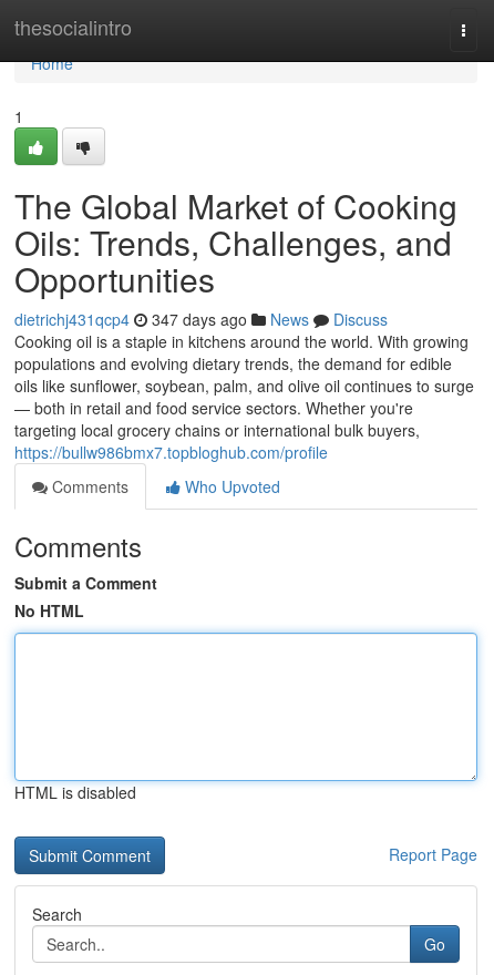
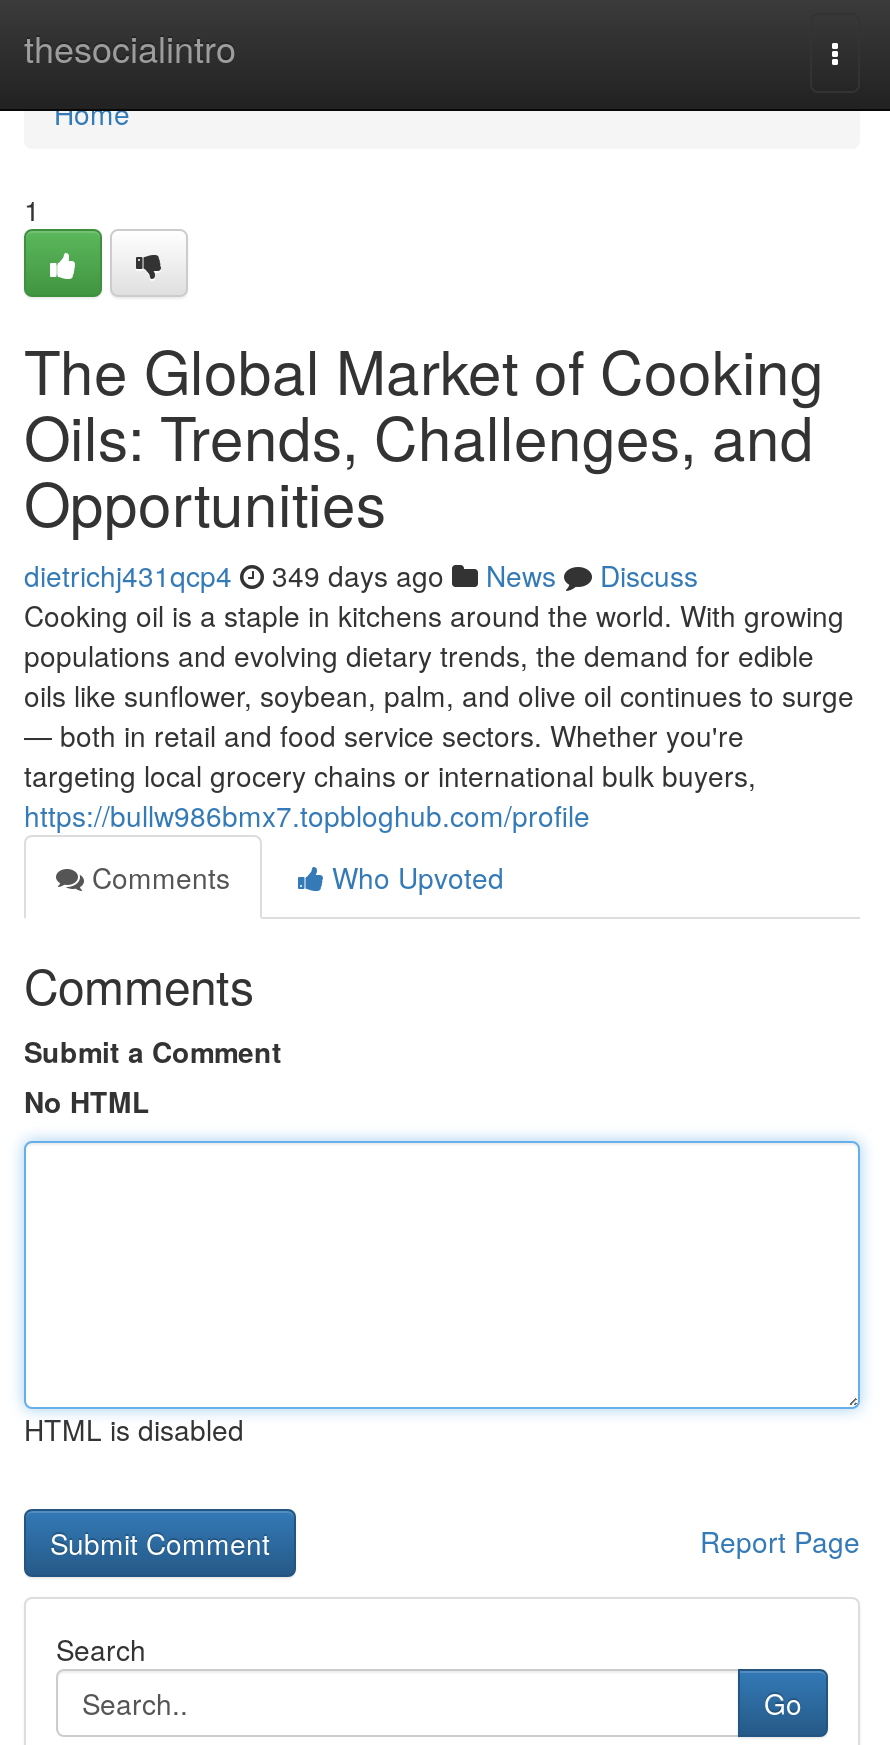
[14,308,388,330] dietrichj431qcp4 347 days ago News Discuss -> [24,555,698,595] dietrichj431qcp4 349 days ago News Discuss

